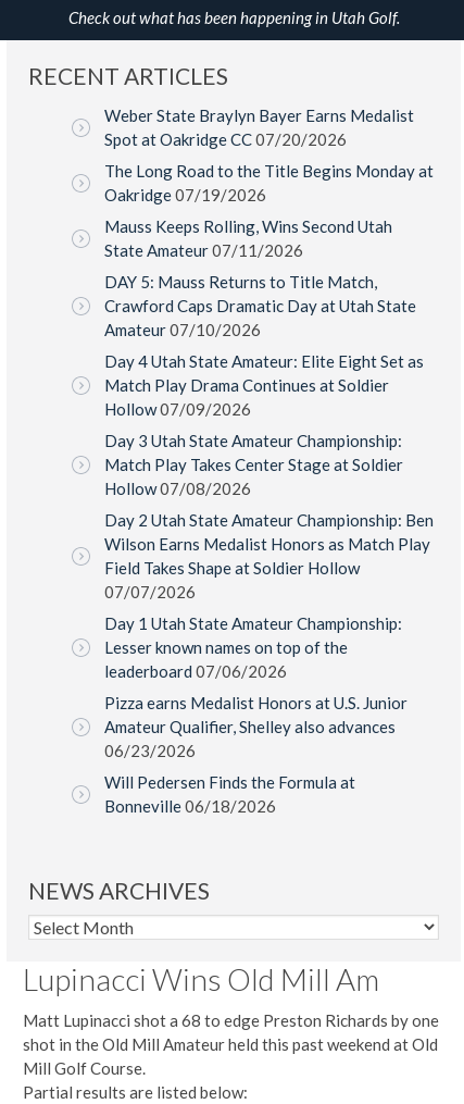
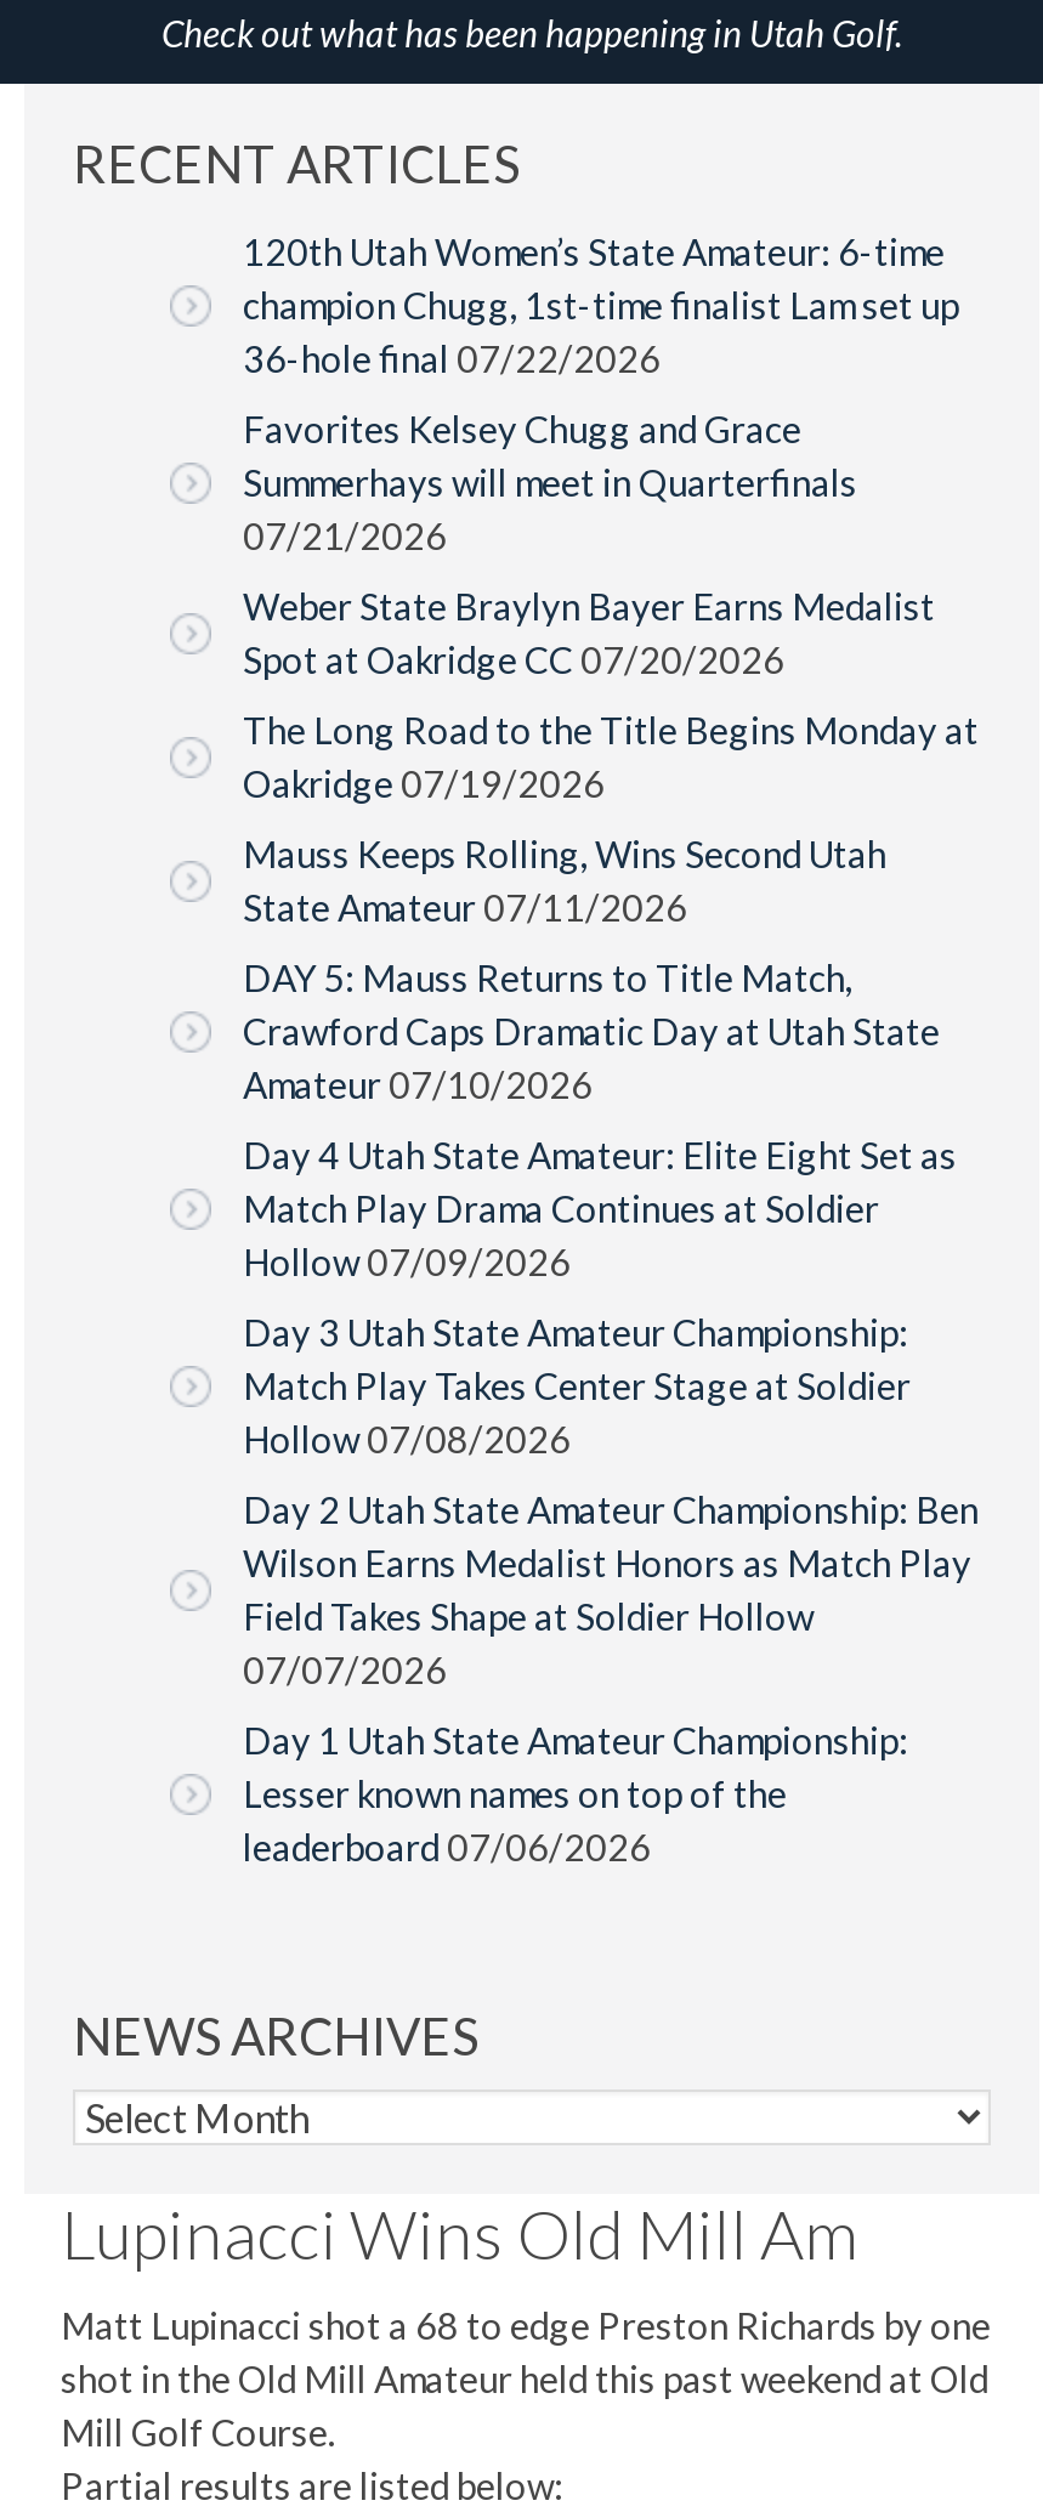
none -> [243,229,959,557] 120th Utah Women’s State Amateur: 6-time | champion Chugg, 1st-time finalist Lam set up | 36-hole final 07/22/2026 | Favorites Kelsey Chugg and Grace | Summerhays will meet in Quarterfinals | 07/21/2026
moved [104,106,434,681] -> [243,584,979,1869]: Weber State Braylyn Bayer Earns Medalist | Spot at Oakridge CC 07/20/2026 | The Long Road to the Title Begins Monday at | ... | Lesser known names on top of the | leaderboard 07/06/2026
[104,693,407,816] Pizza earns Medalist Honors at U.S. Junior | Amateur Qualifier, Shelley also advances | 06/23/2026 | Will Pedersen Finds the Formula at | Bonneville 06/18/2026 -> none

